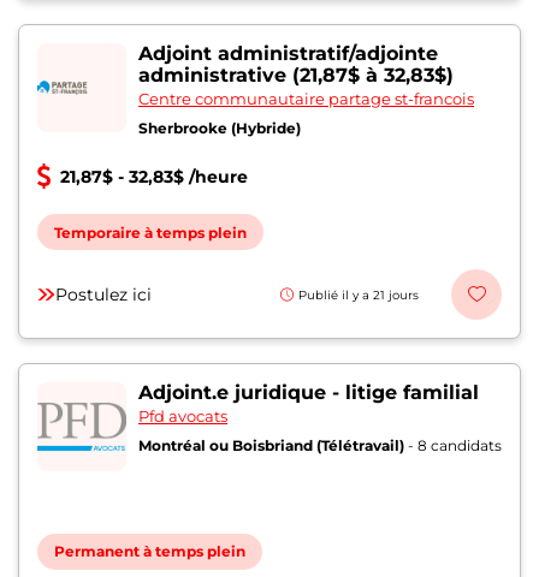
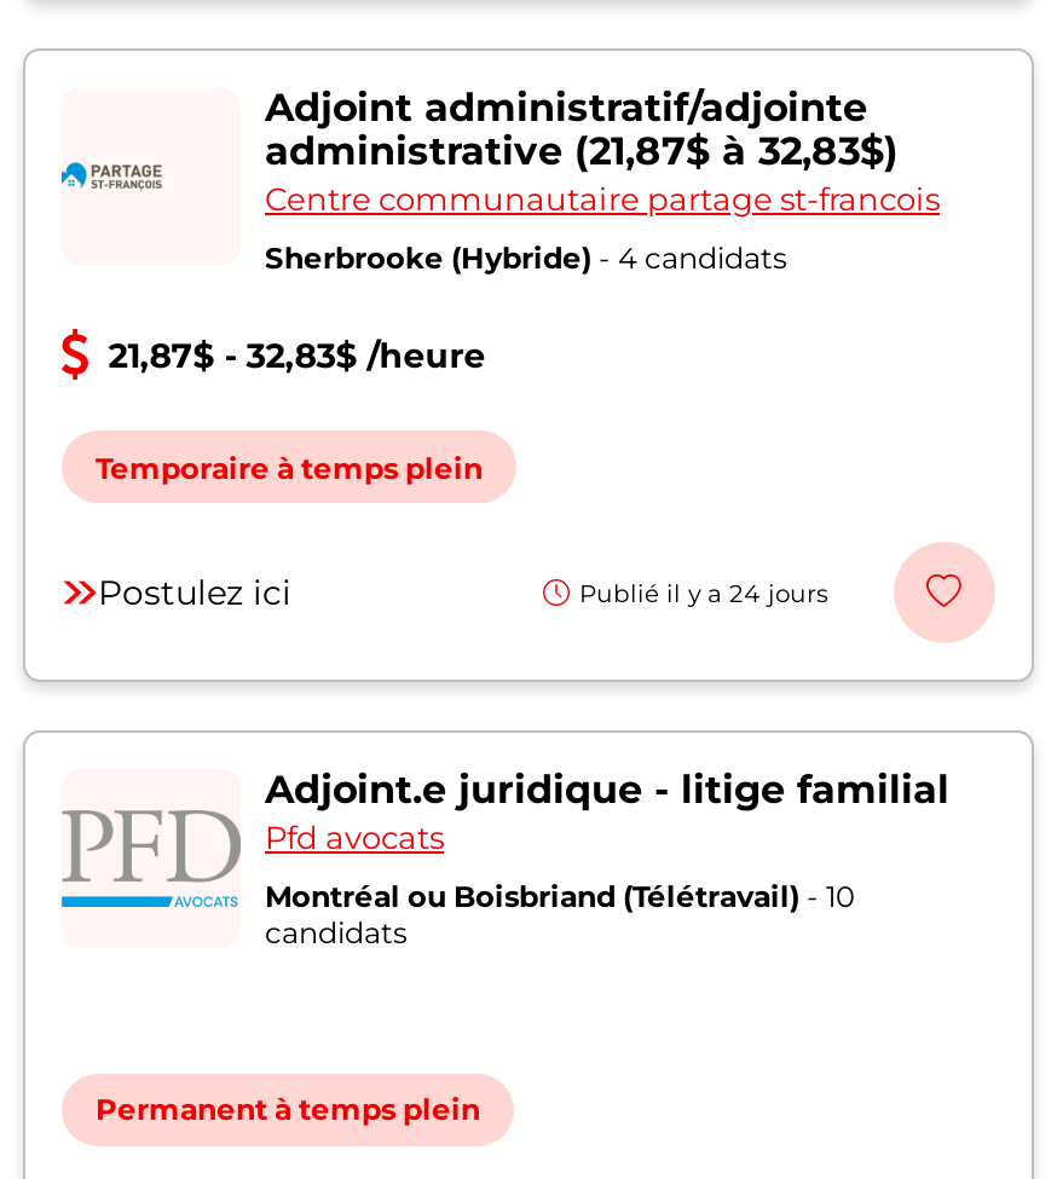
[138,119,301,137] Sherbrooke (Hybride) -> [265,239,787,276] Sherbrooke (Hybride) - 4 candidats
[298,287,419,302] Publié il y a 21 jours -> [579,577,828,608] Publié il y a 24 jours
[138,436,502,454] Montréal ou Boisbriand (Télétravail) - 8 candidats -> [265,878,855,950] Montréal ou Boisbriand (Télétravail) - 10 | candidats

